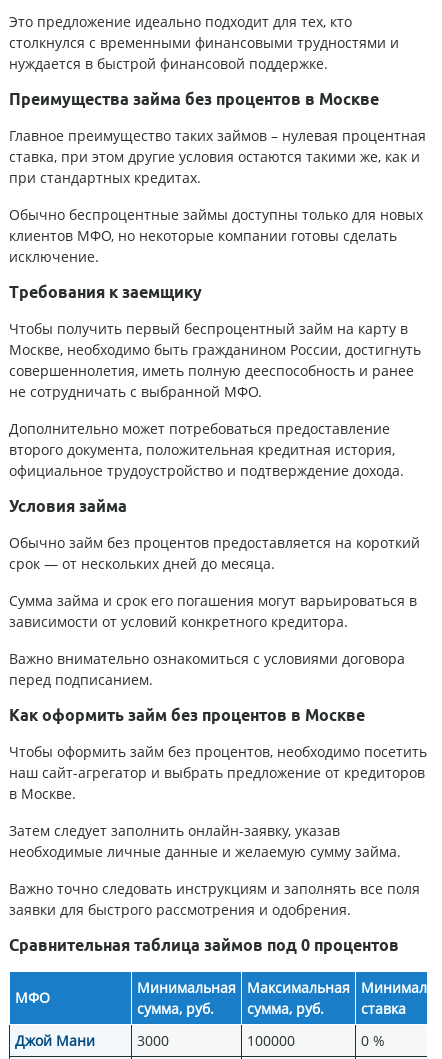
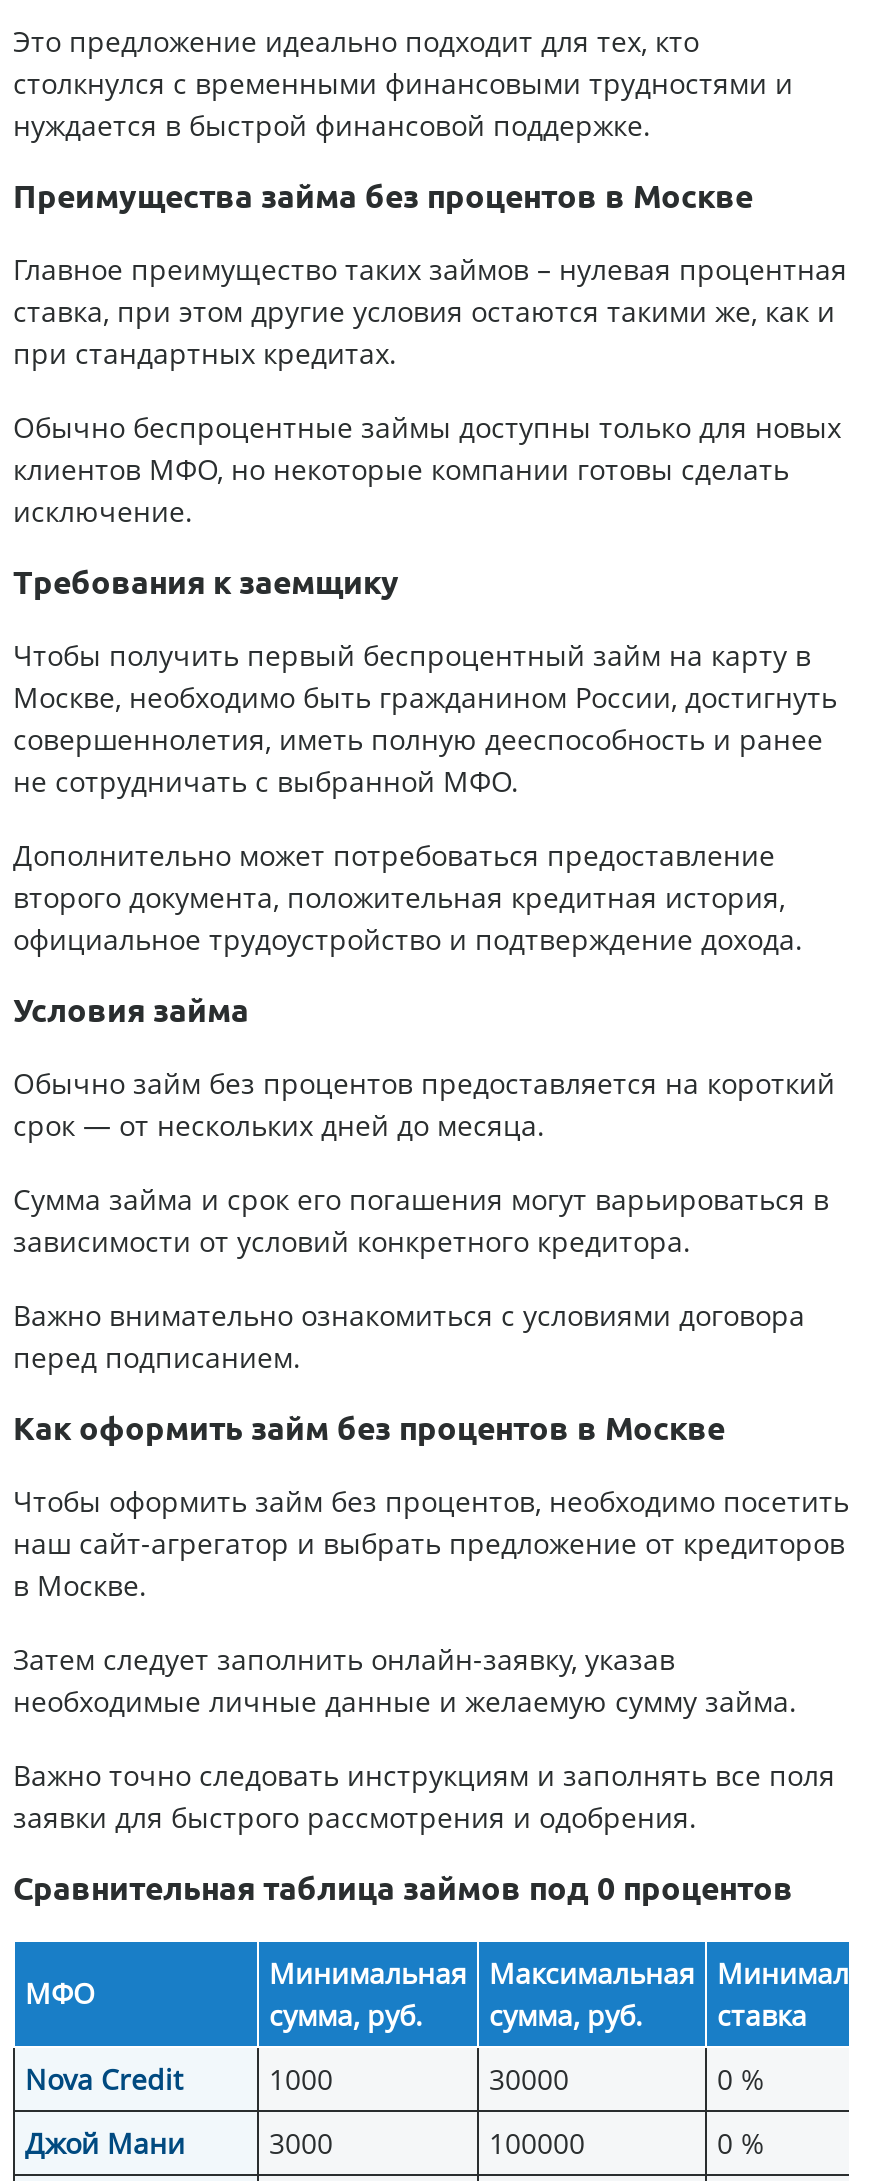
none -> [25,2061,765,2099] Nova Credit | 1000 | 30000 | 0 %

